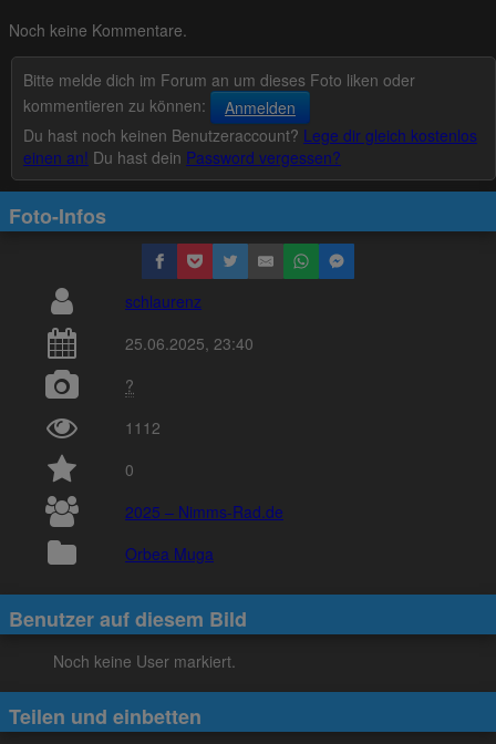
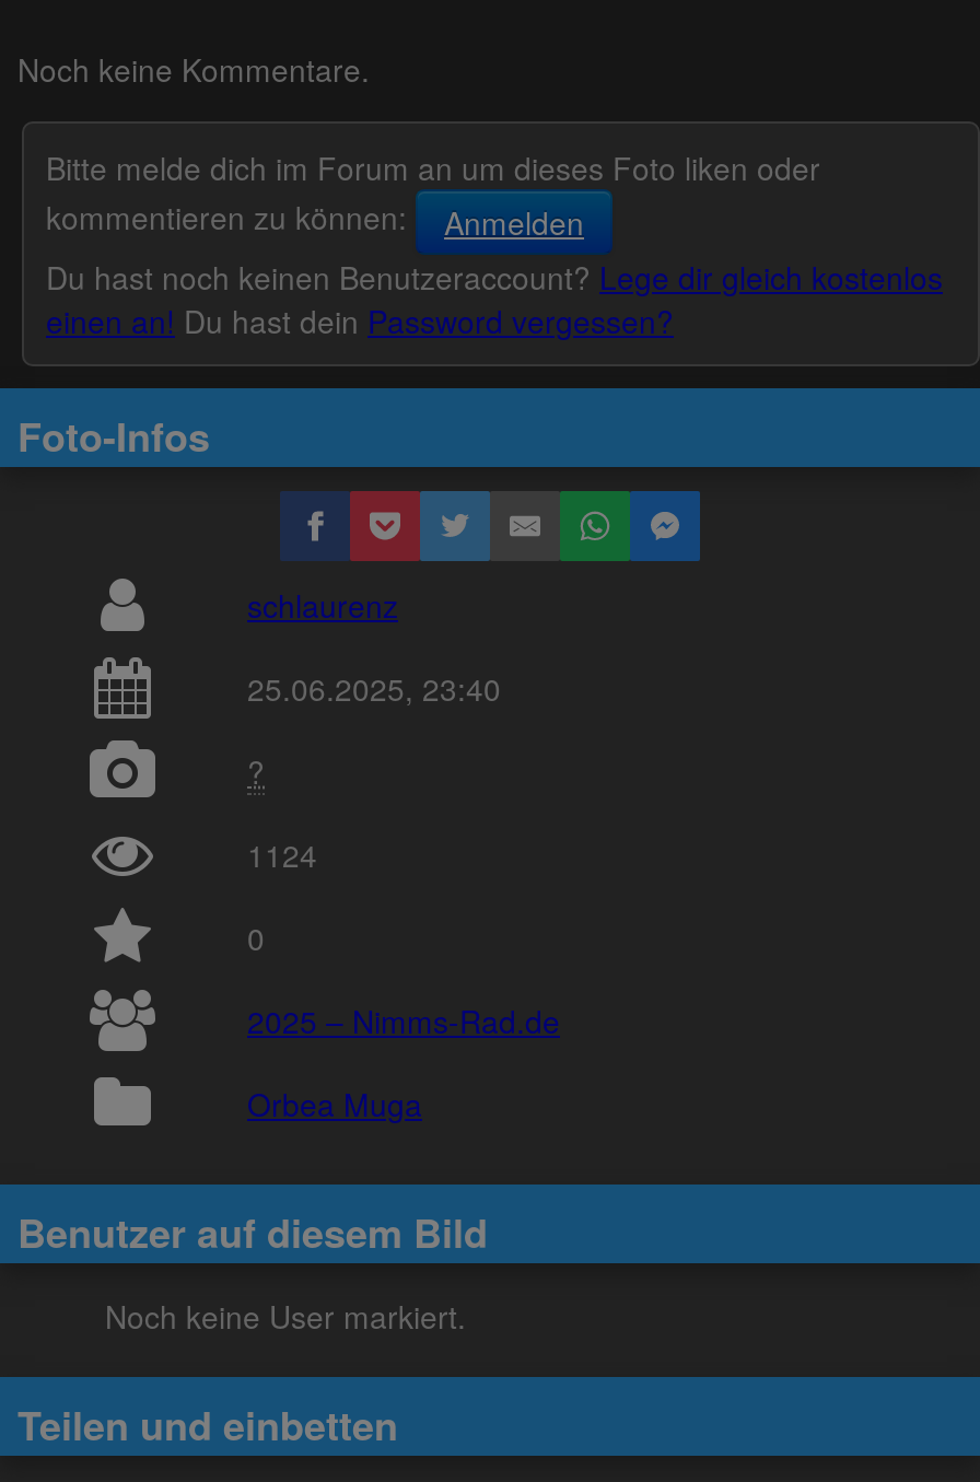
[125,416,161,439] 1112 -> [247,833,317,876] 1124

